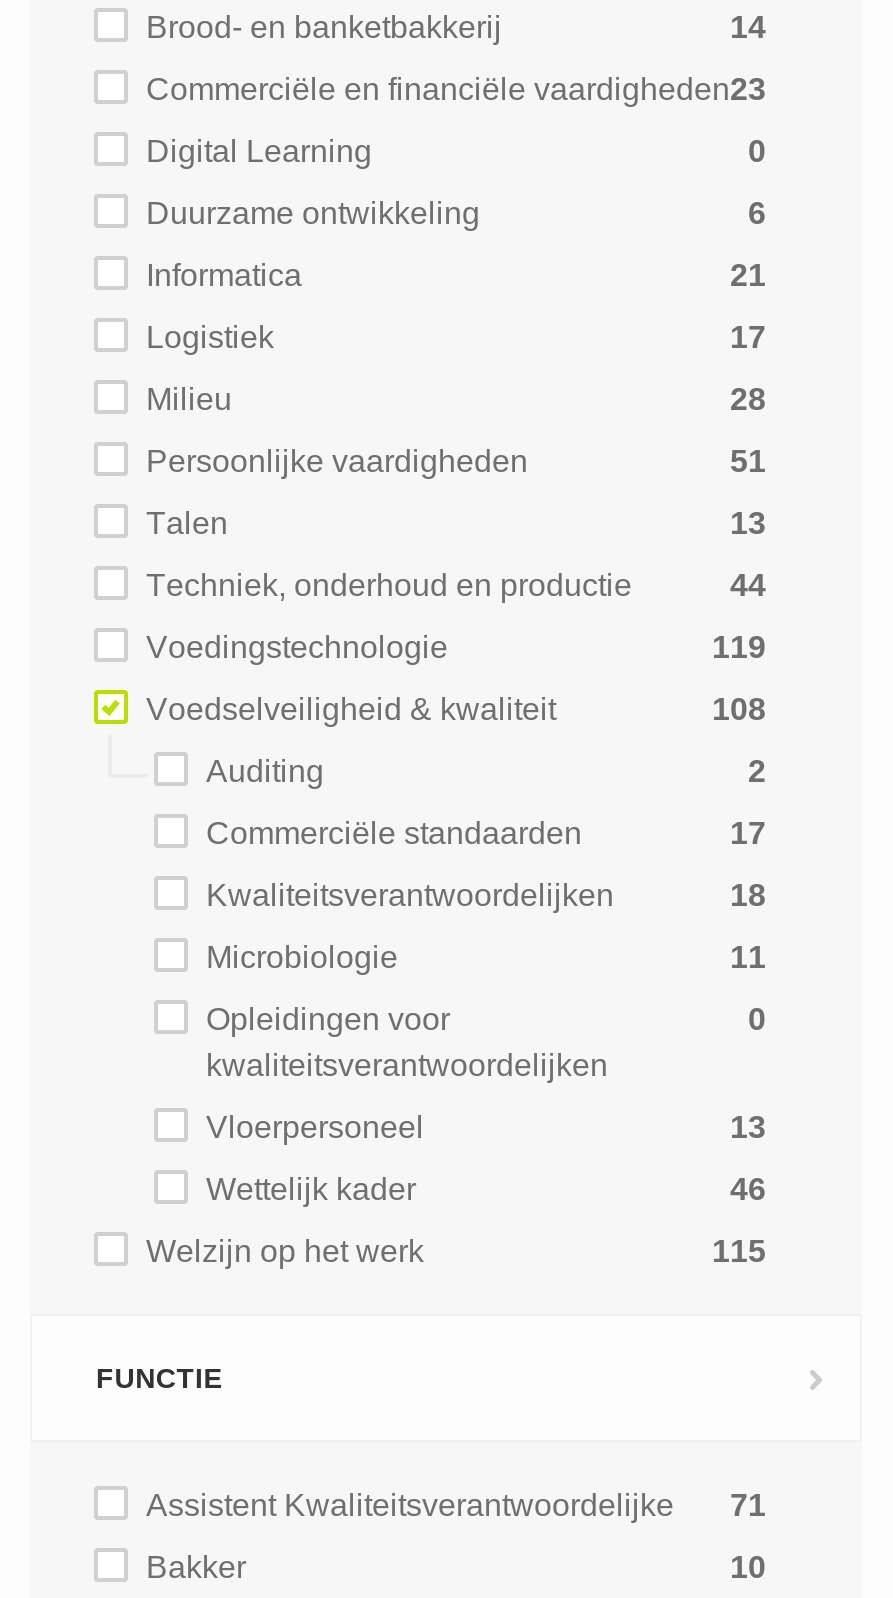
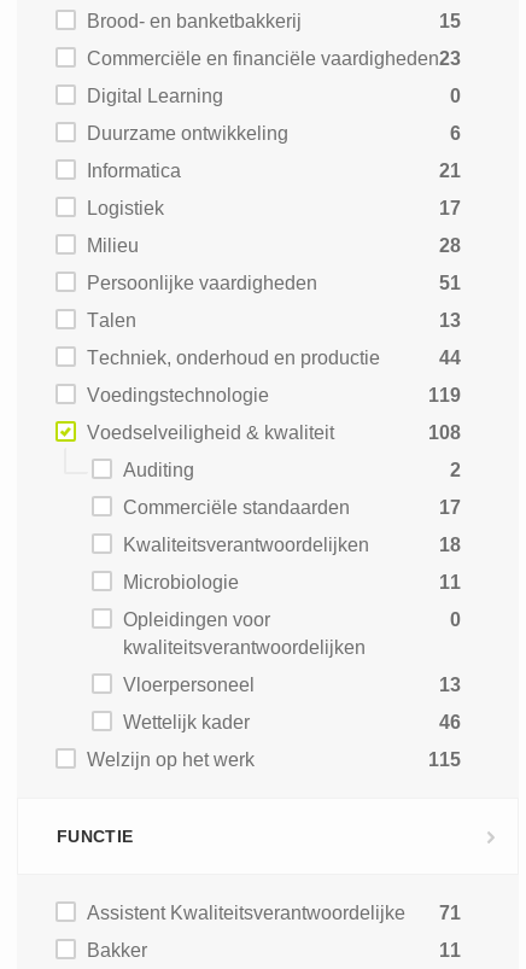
[730,10,766,44] 14 -> [439,11,461,31] 15
[730,1550,766,1584] 10 -> [439,940,461,961] 11

